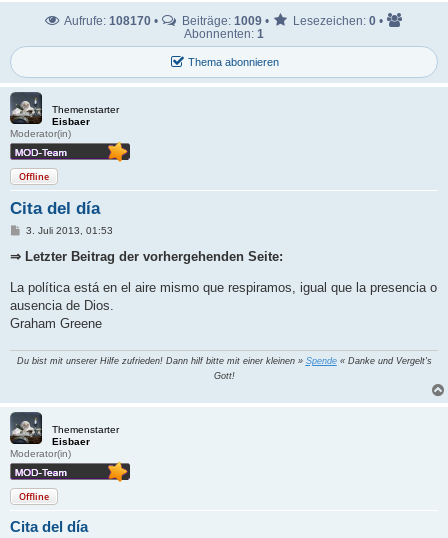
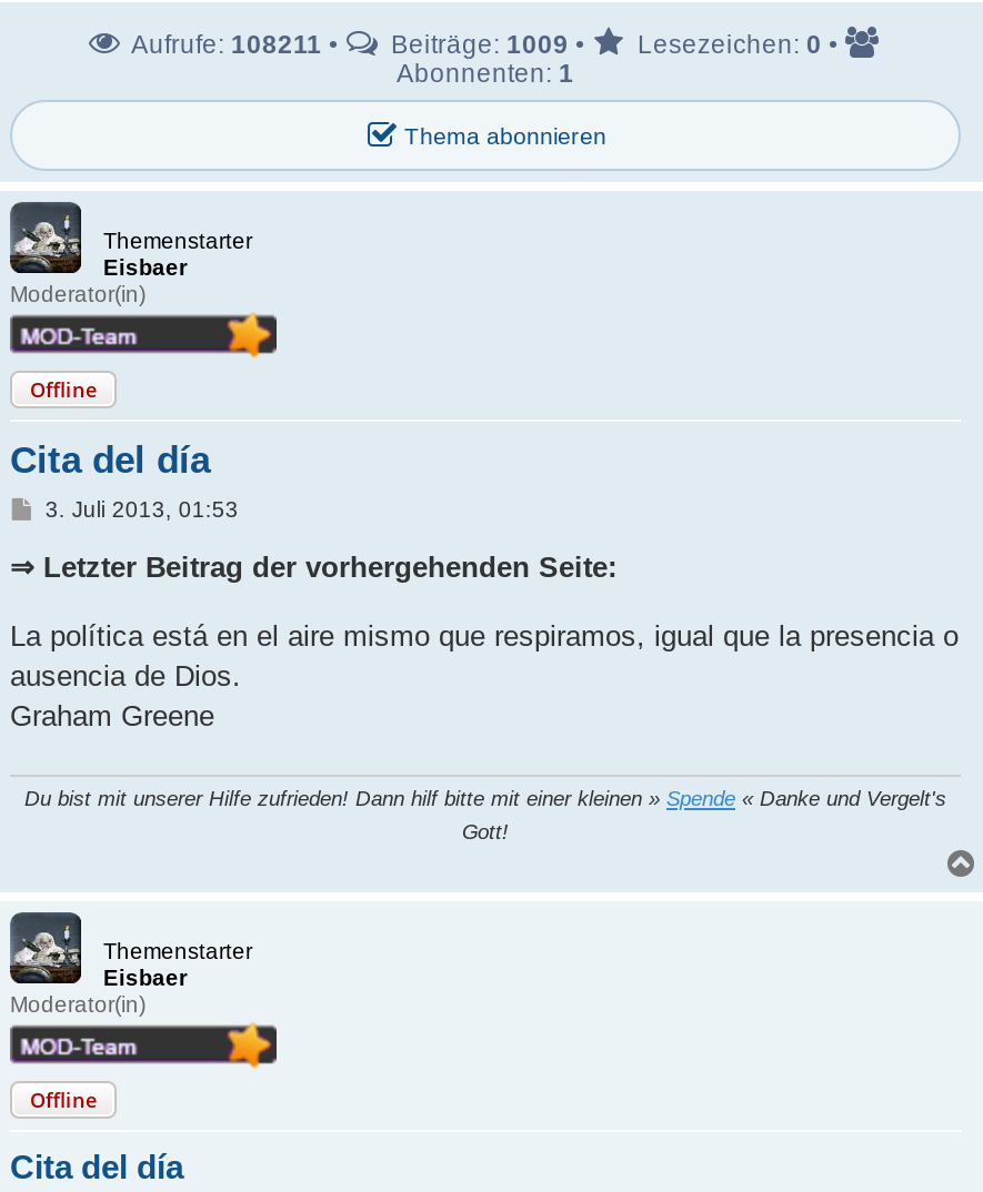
[62,14,386,27] Aufrufe: 108170 • Beiträge: 1009 • Lesezeichen: 0 • -> [127,30,844,59] Aufrufe: 108211 • Beiträge: 1009 • Lesezeichen: 0 •

